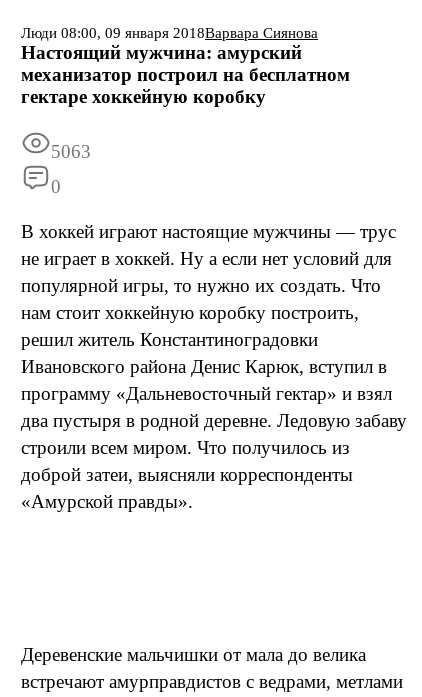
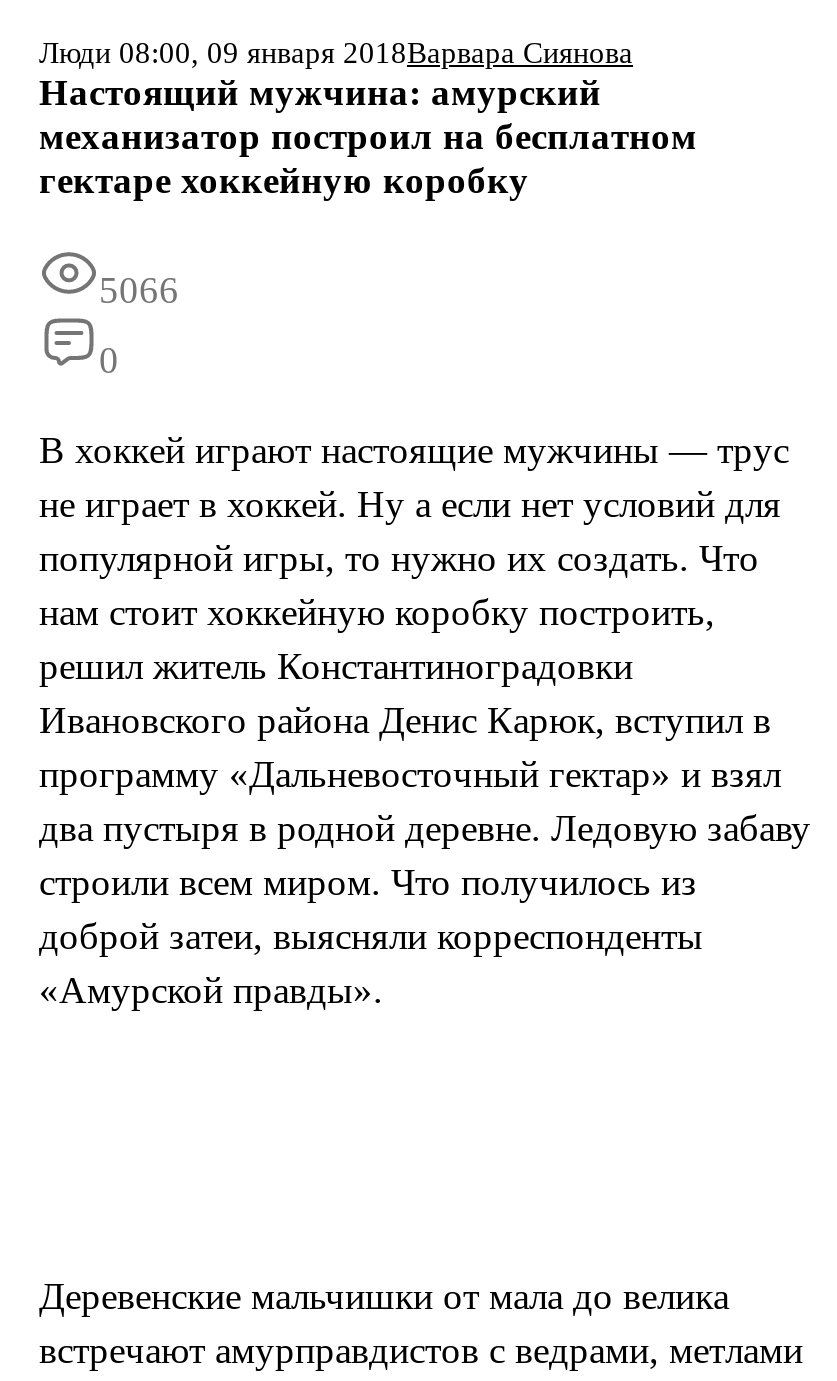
[51,141,91,162] 5063 -> [99,270,179,312] 5066

